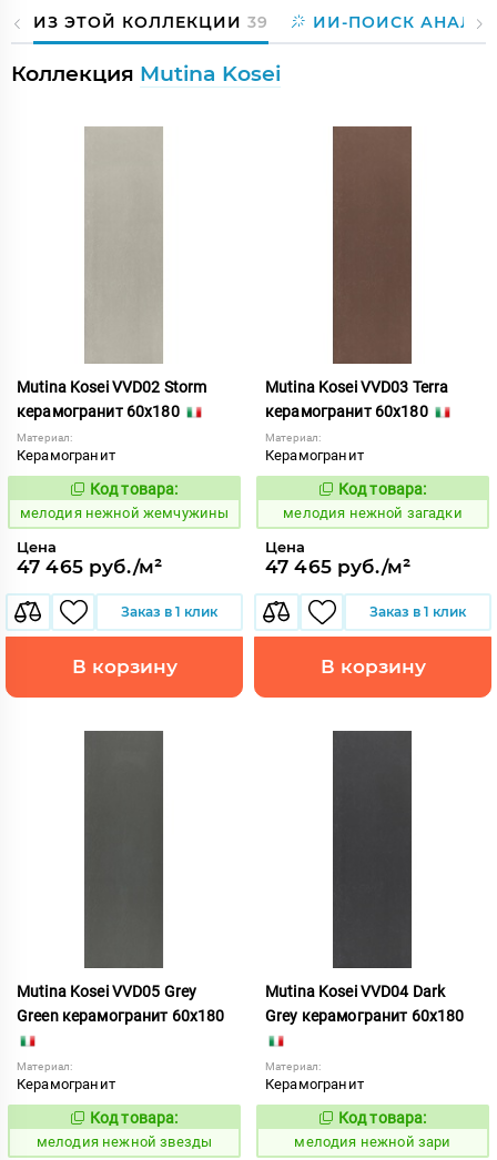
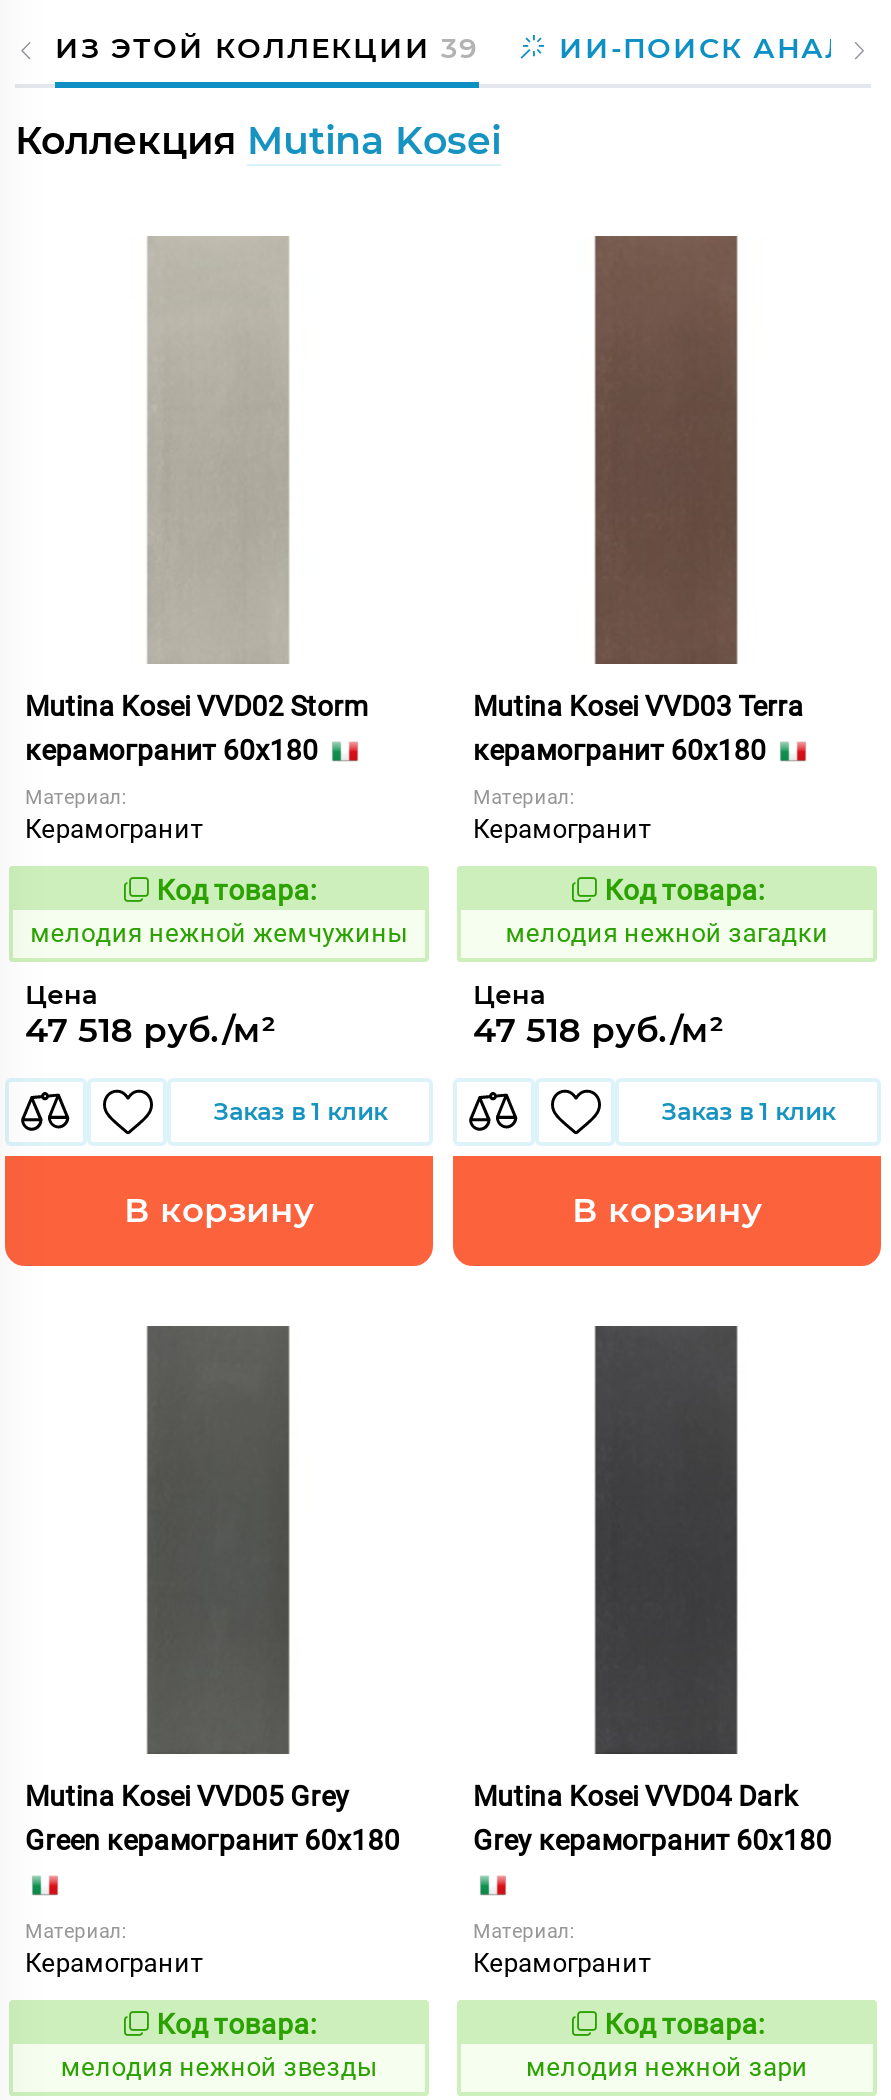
[17,555,162,578] 47 465 руб./м² -> [25,1010,275,1050] 47 518 руб./м²
[265,555,411,578] 47 465 руб./м² -> [473,1010,723,1050] 47 518 руб./м²

